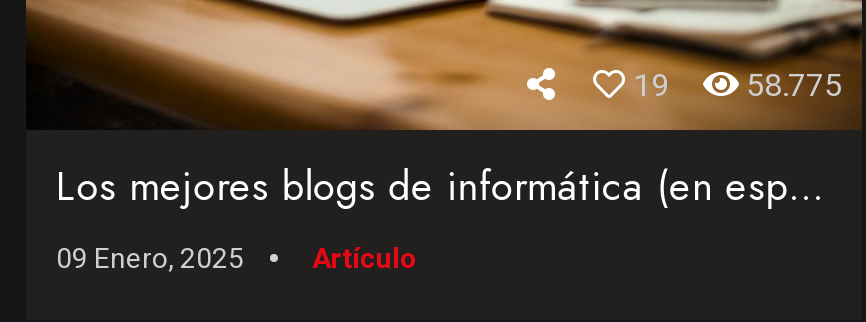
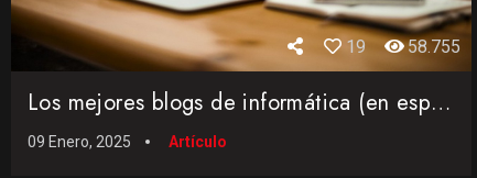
[746,65,842,103] 58.775 -> [408,36,460,57] 58.755

